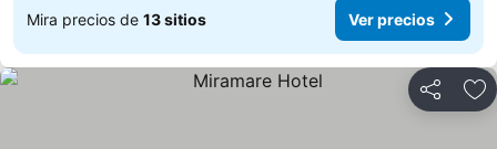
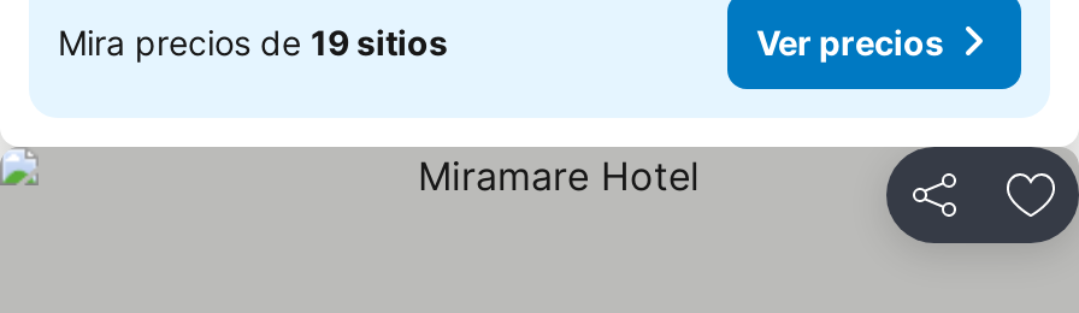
[27,9,206,28] Mira precios de 13 sitios -> [58,20,448,61] Mira precios de 19 sitios

